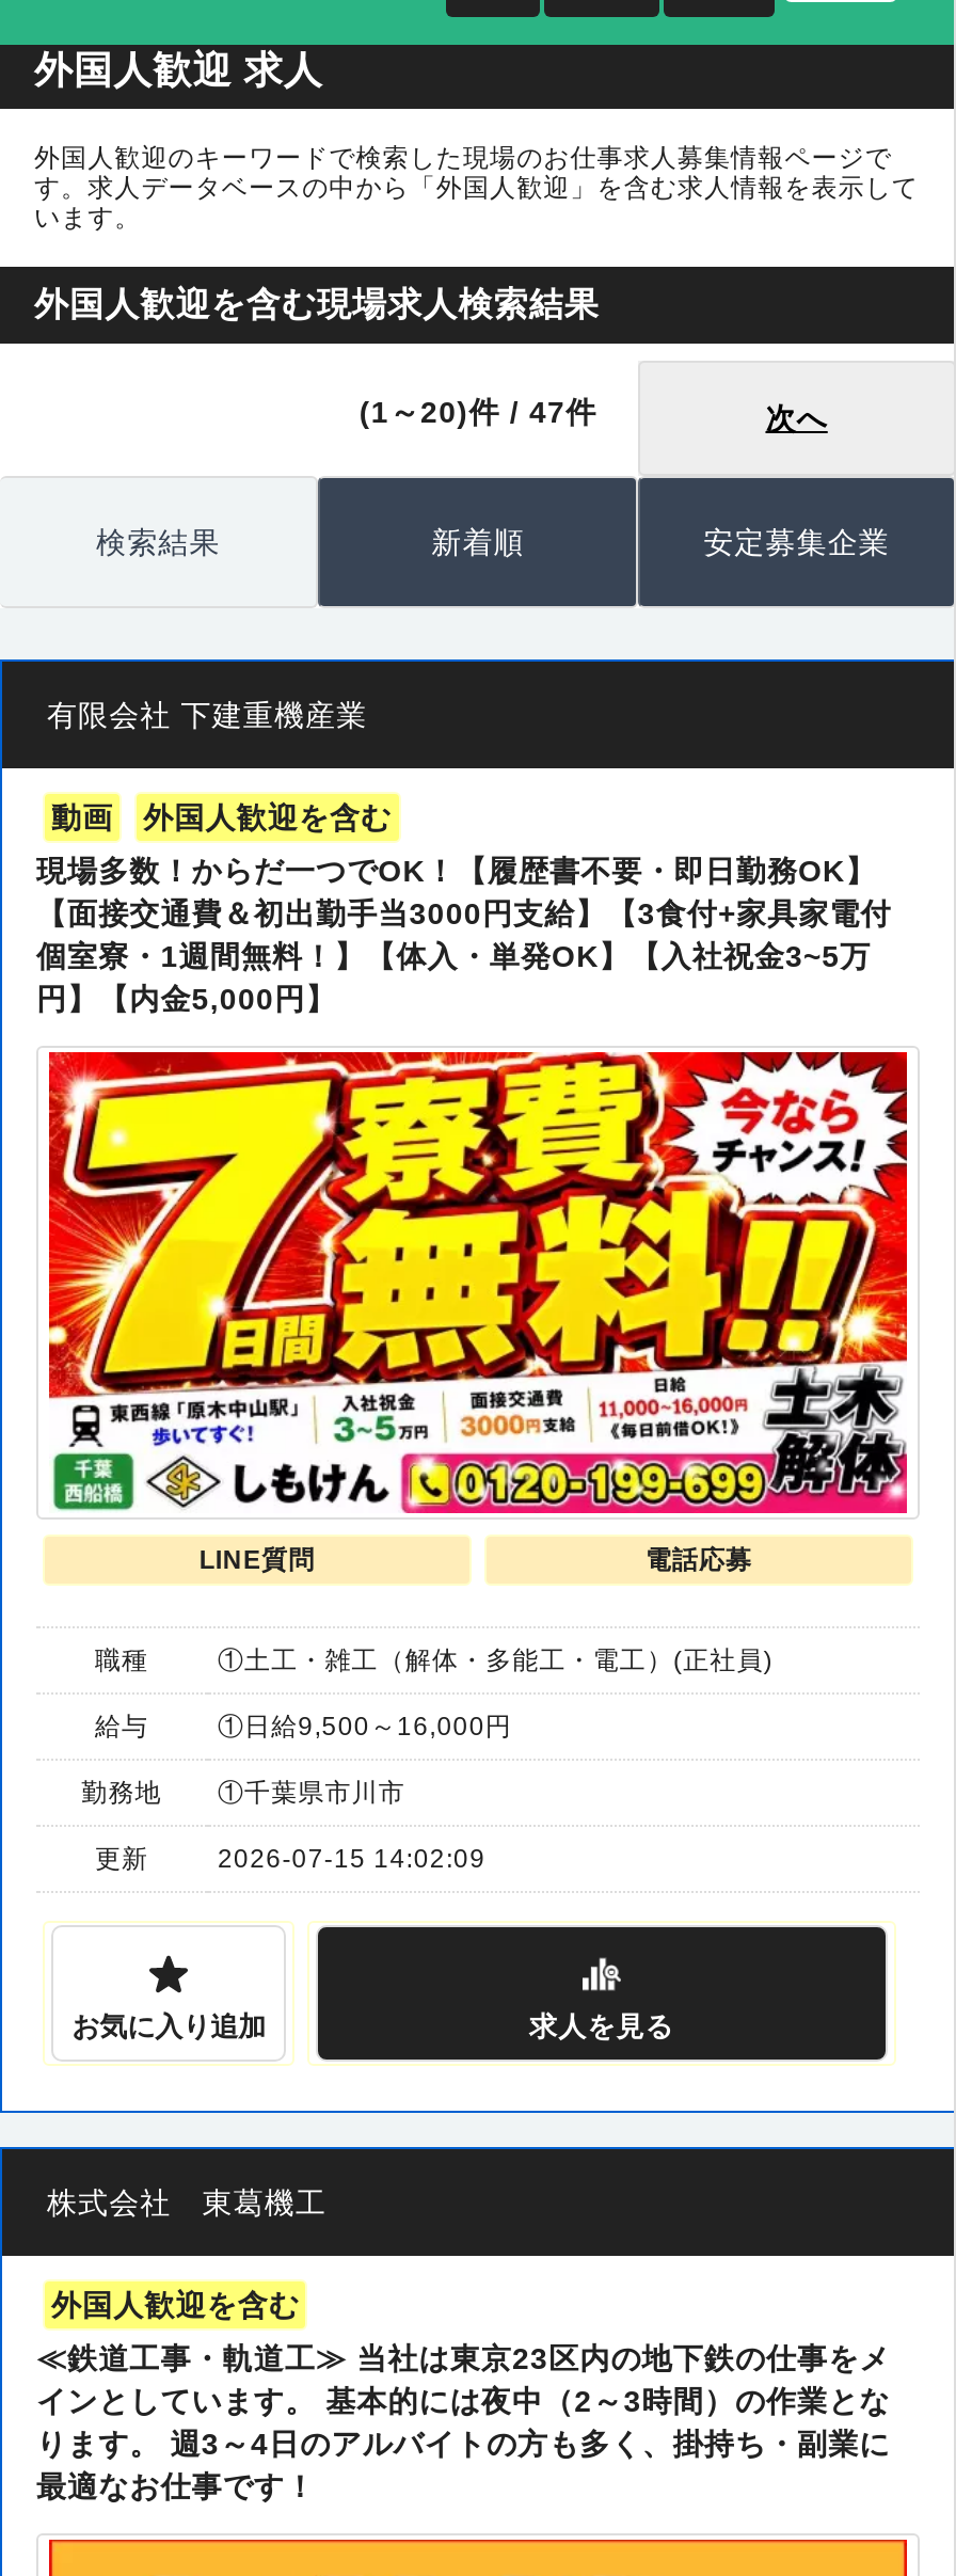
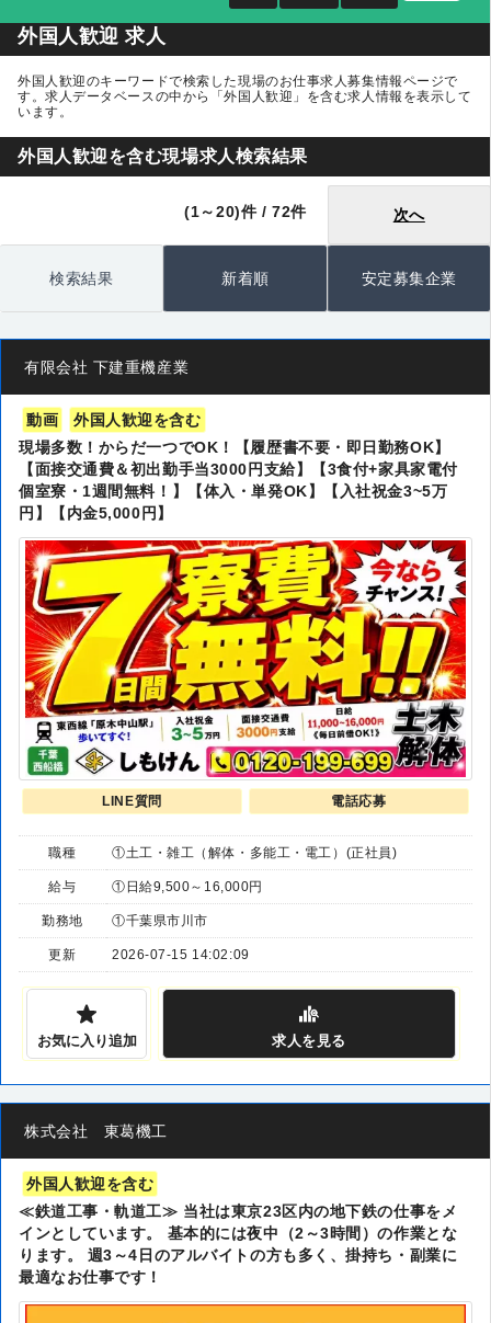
[359,395,597,429] (1～20)件 / 47件 -> [185,203,306,220] (1～20)件 / 72件

